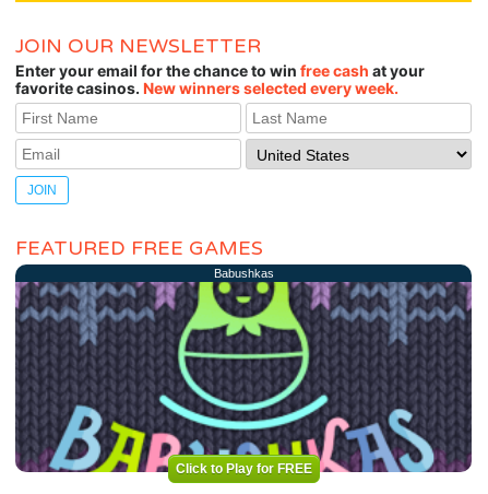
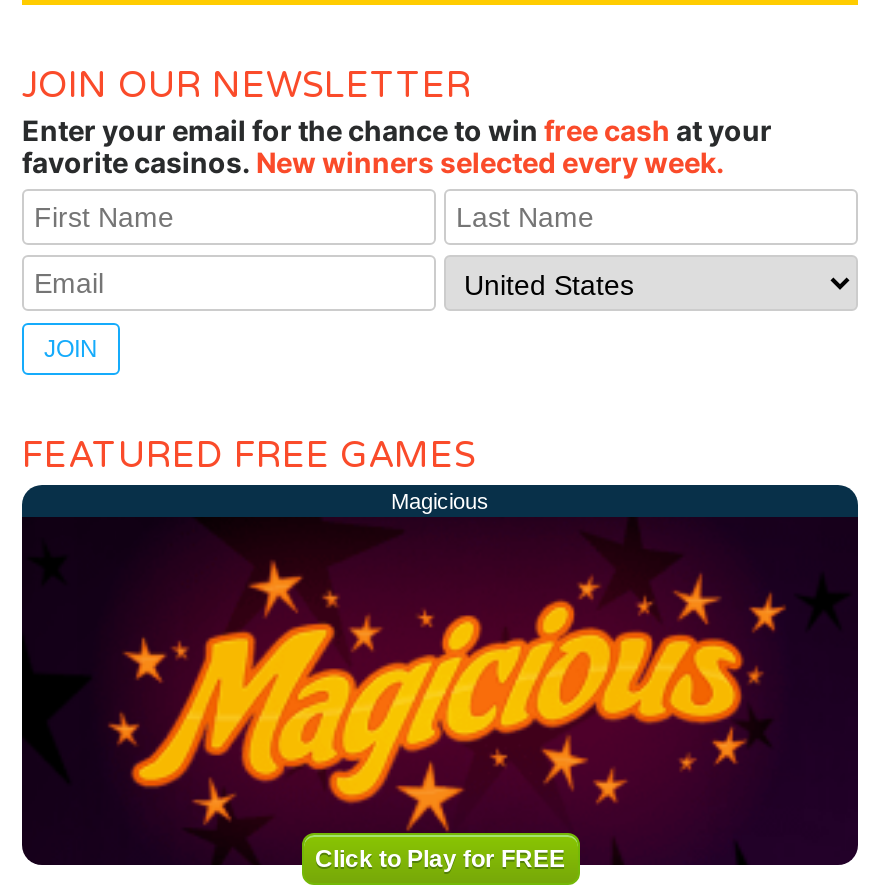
[213,267,273,280] Babushkas -> [391,489,489,513] Magicious
[14,281,473,473] [image] -> [22,517,858,867] [image]

